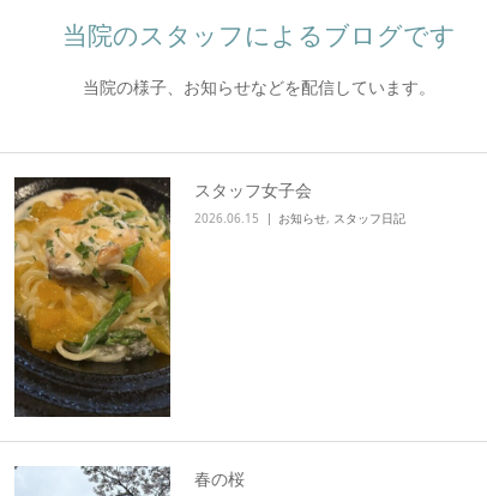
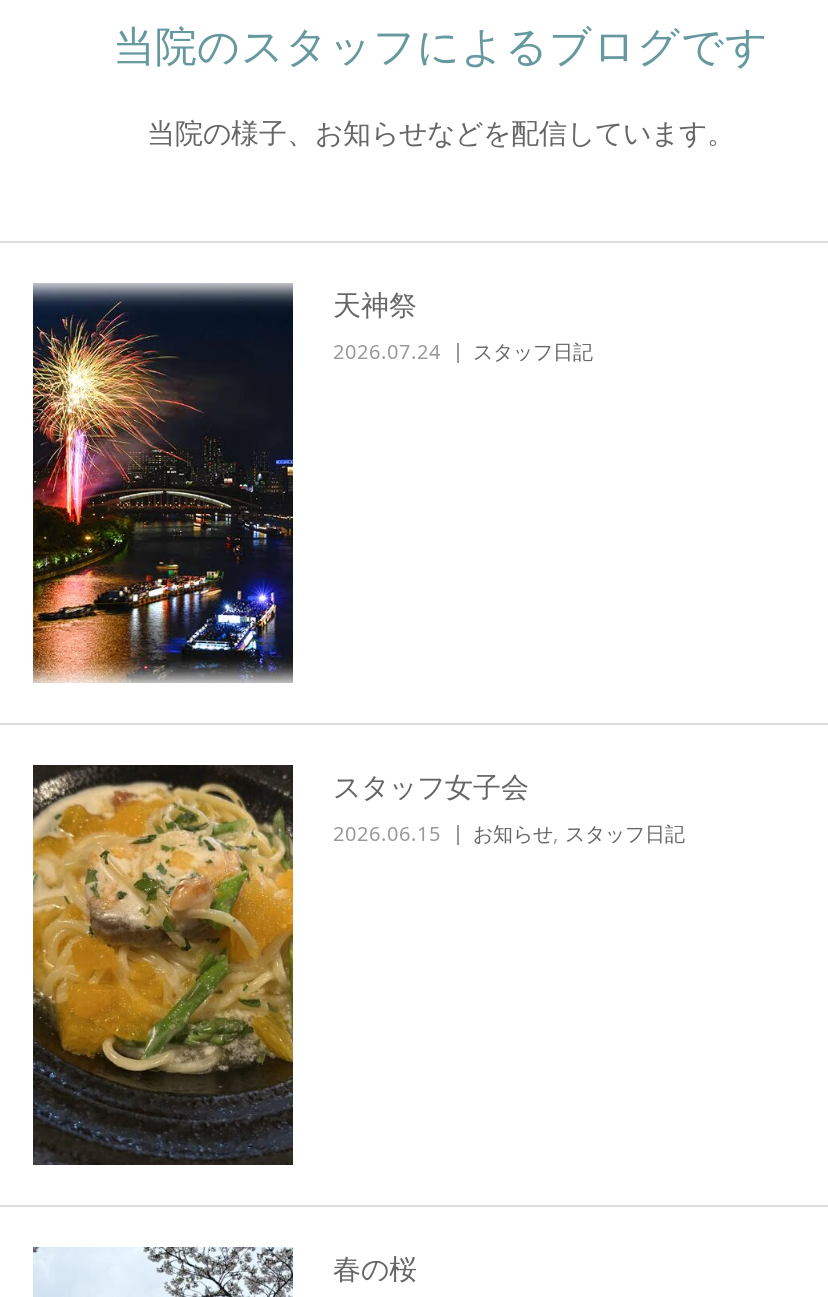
none -> [31,285,593,683] [image] | 天神祭 | 2026.07.24 | スタッフ日記

